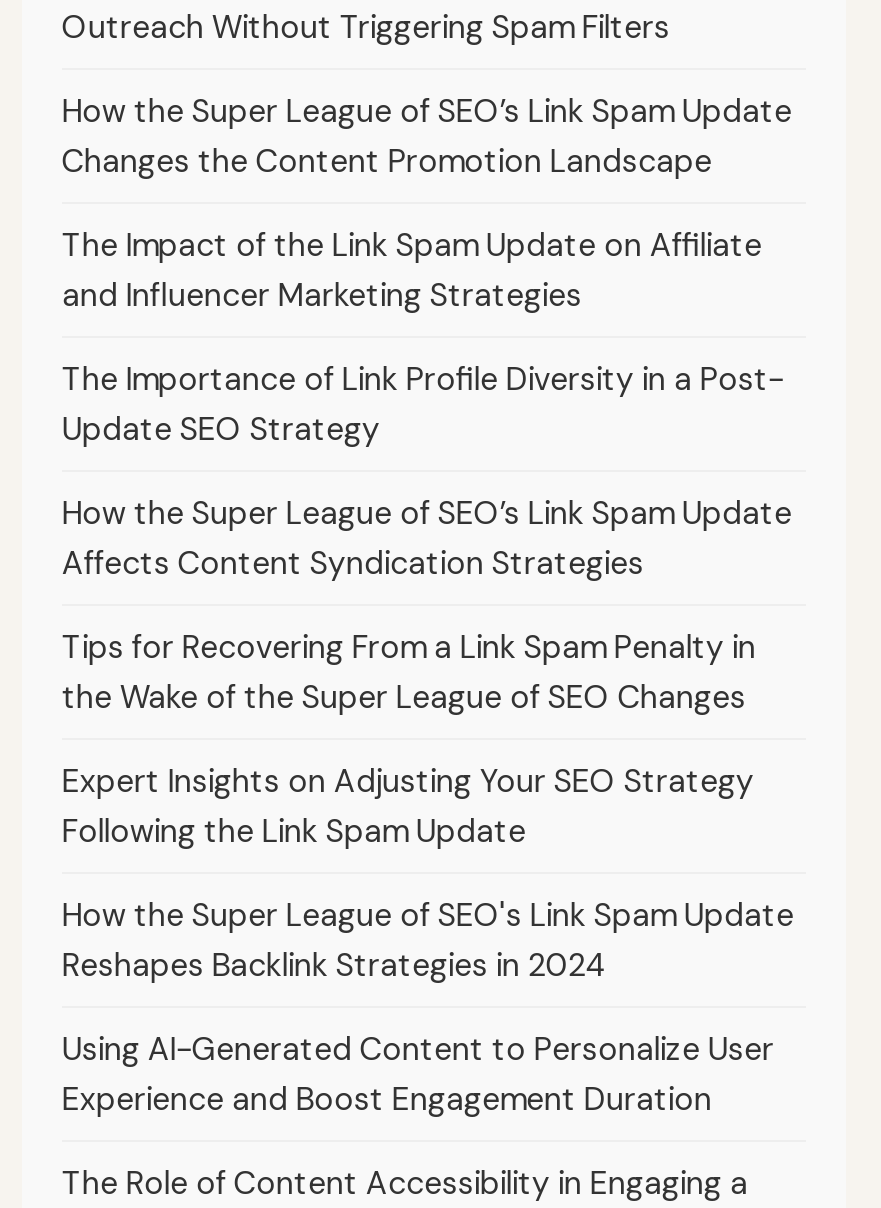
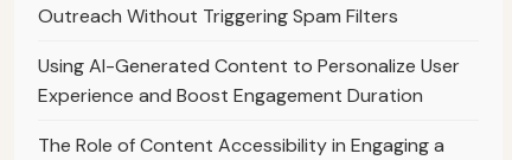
[62,89,794,985] How the Super League of SEO’s Link Spam Update | Changes the Content Promotion Landscape | The Impact of the Link Spam Update on Affiliate | and Influencer Marketing Strategies | The Importance of Link Profile Diversity in a Post- | Update SEO Strategy | How the Super League of SEO’s Link Spam Update | Affects Content Syndication Strategies | Tips for Recovering From a Link Spam Penalty in | the Wake of the Super League of SEO Changes | Expert Insights on Adjusting Your SEO Strategy | Following the Link Spam Update | How the Super League of SEO's Link Spam Update | Reshapes Backlink Strategies in 2024 -> none

